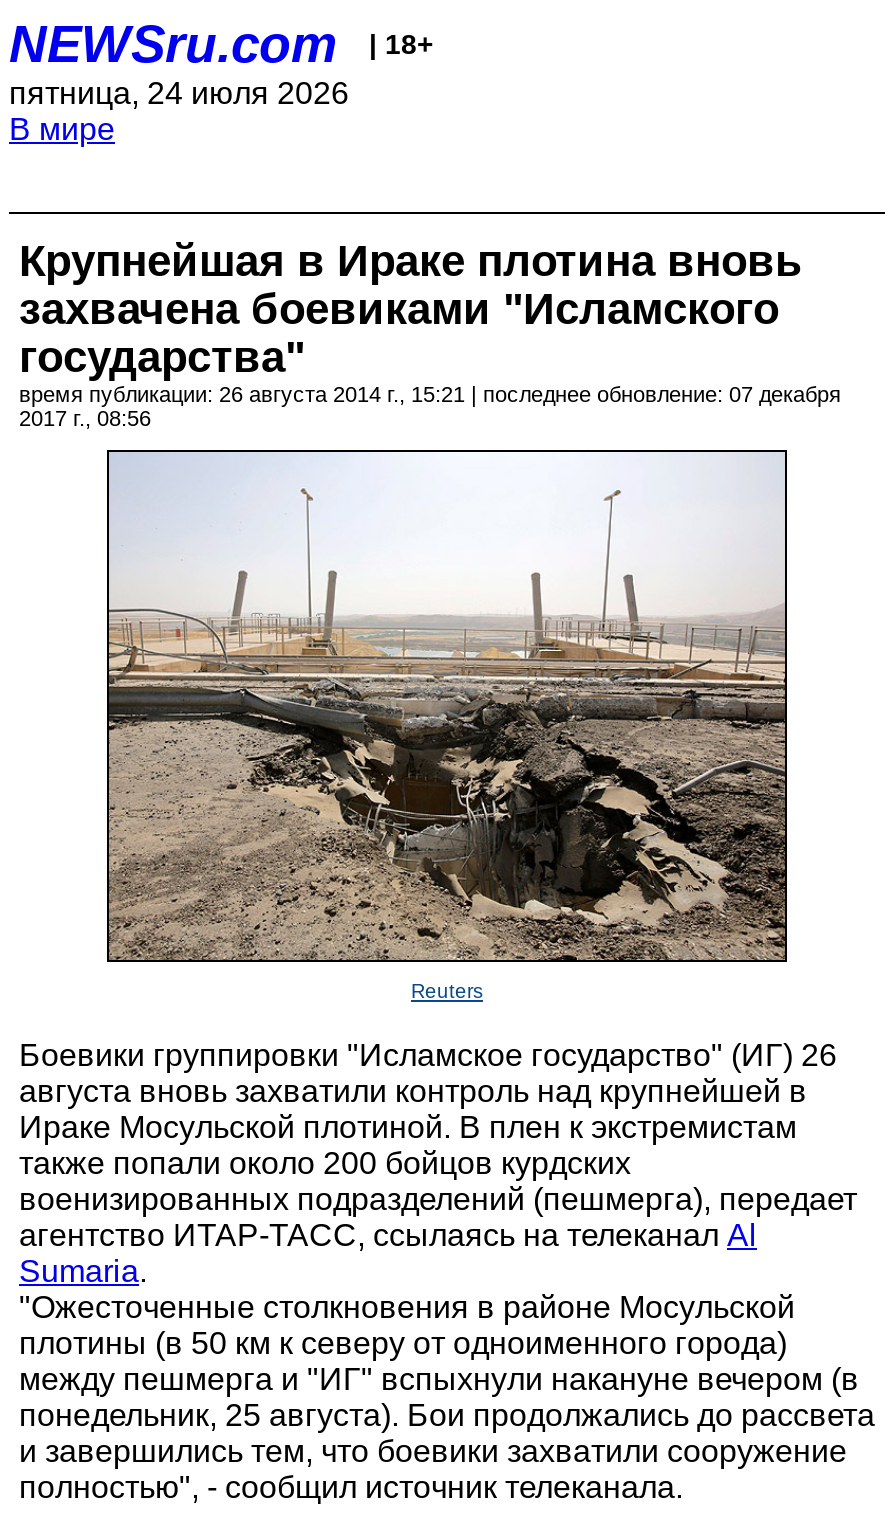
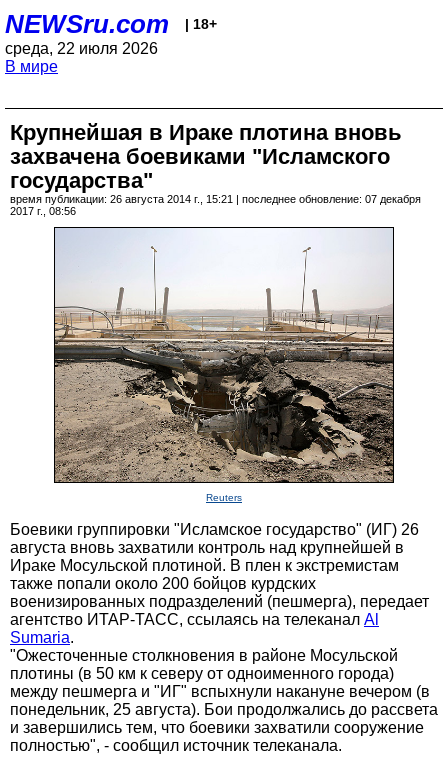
[9,76,349,110] пятница, 24 июля 2026 -> [5,40,158,57] среда, 22 июля 2026

